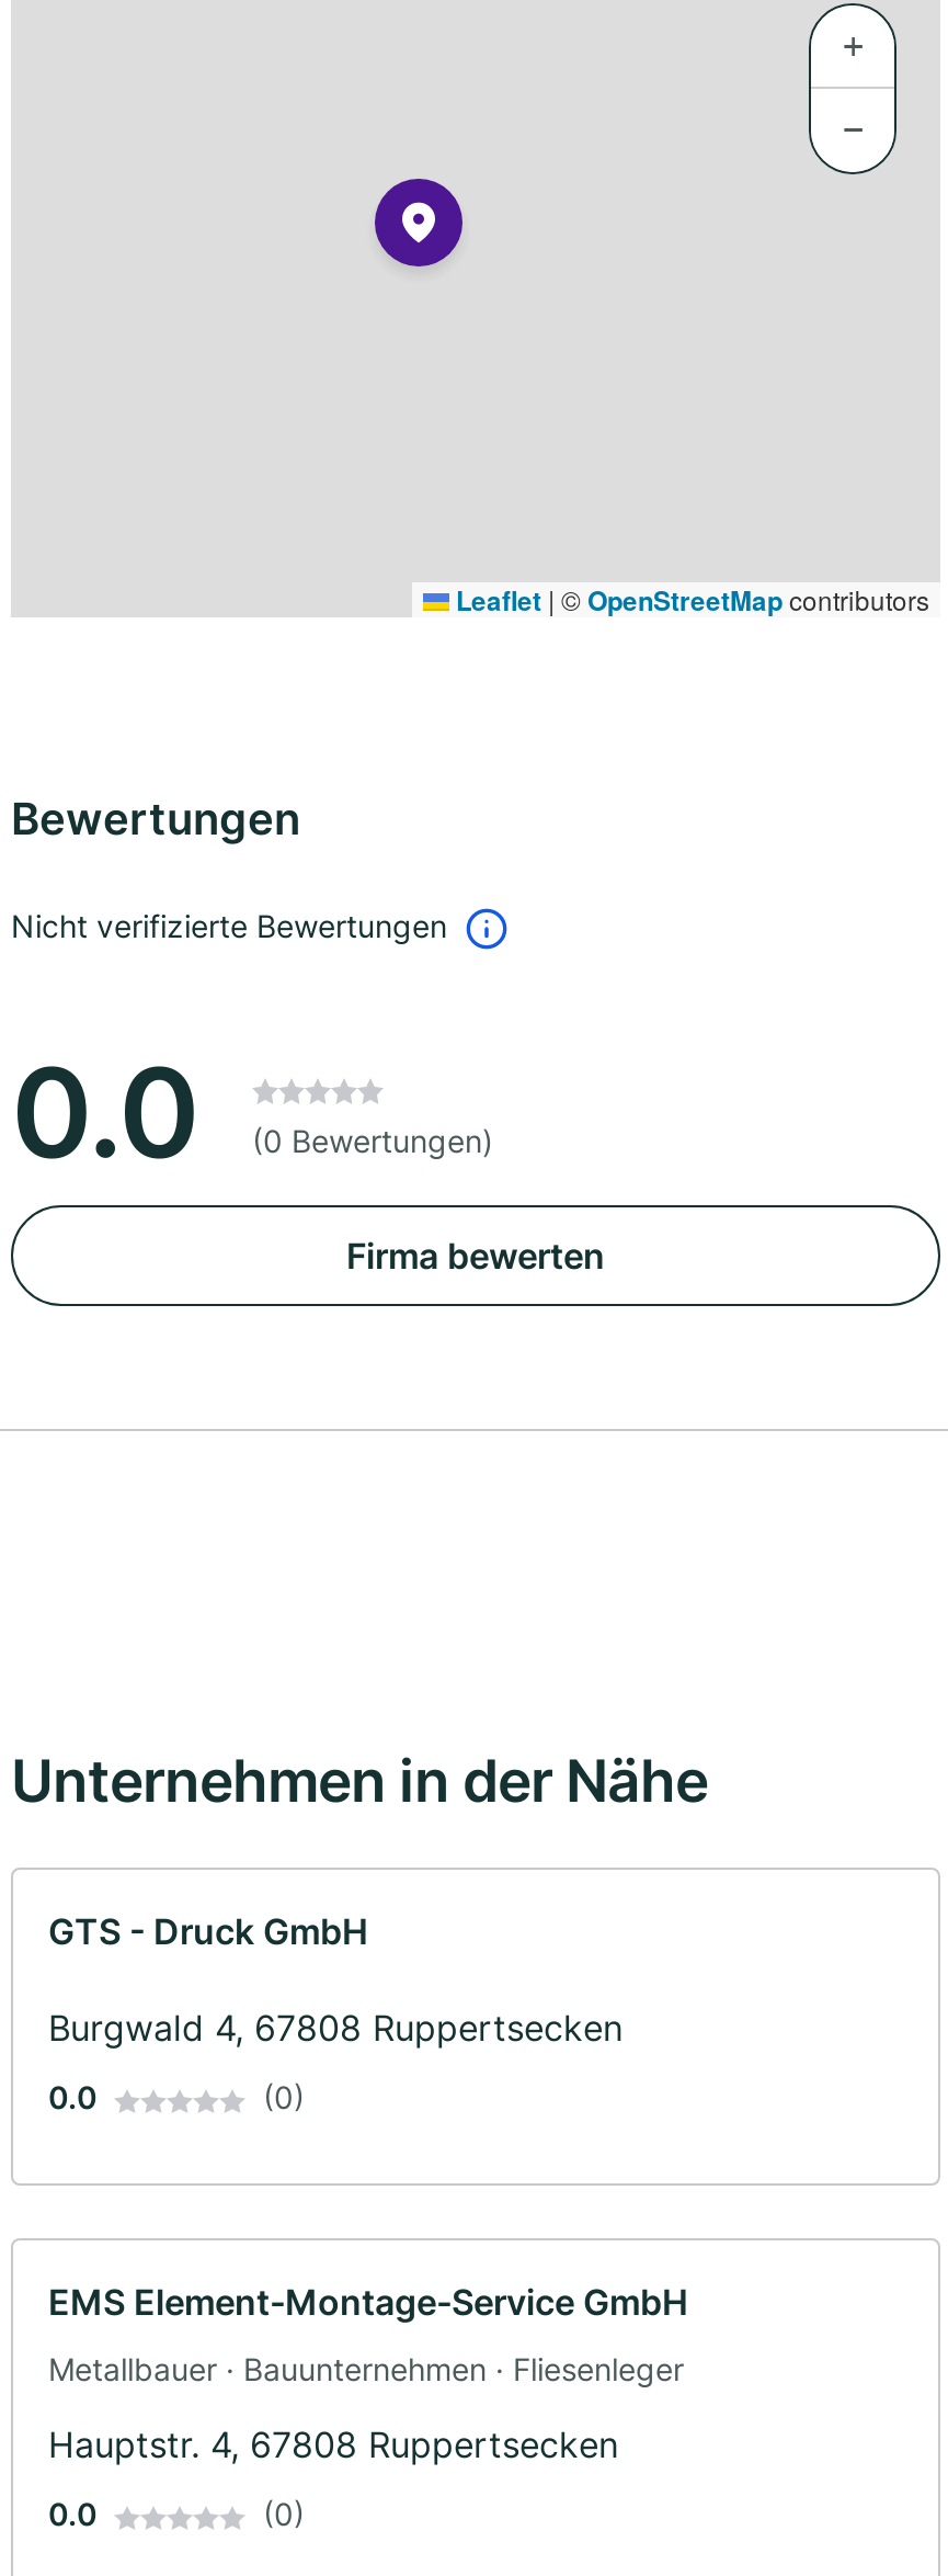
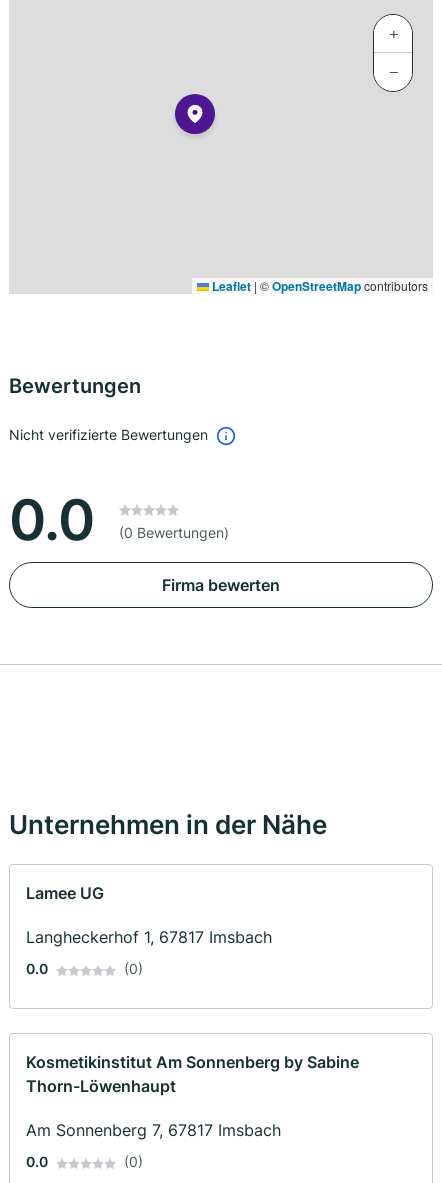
[48,1910,368,1954] GTS - Druck GmbH -> [26,883,104,903] Lamee UG
[48,2007,623,2050] Burgwald 4, 67808 Ruppertsecken -> [26,927,272,947] Langheckerhof 1, 67817 Imsbach
[48,2281,688,2467] EMS Element-Montage-Service GmbH | Metallbauer · Bauunternehmen · Fliesenleger | Hauptstr. 4, 67808 Ruppertsecken -> [26,1052,359,1140] Kosmetikinstitut Am Sonnenberg by Sabine | Thorn-Löwenhaupt | Am Sonnenberg 7, 67817 Imsbach

